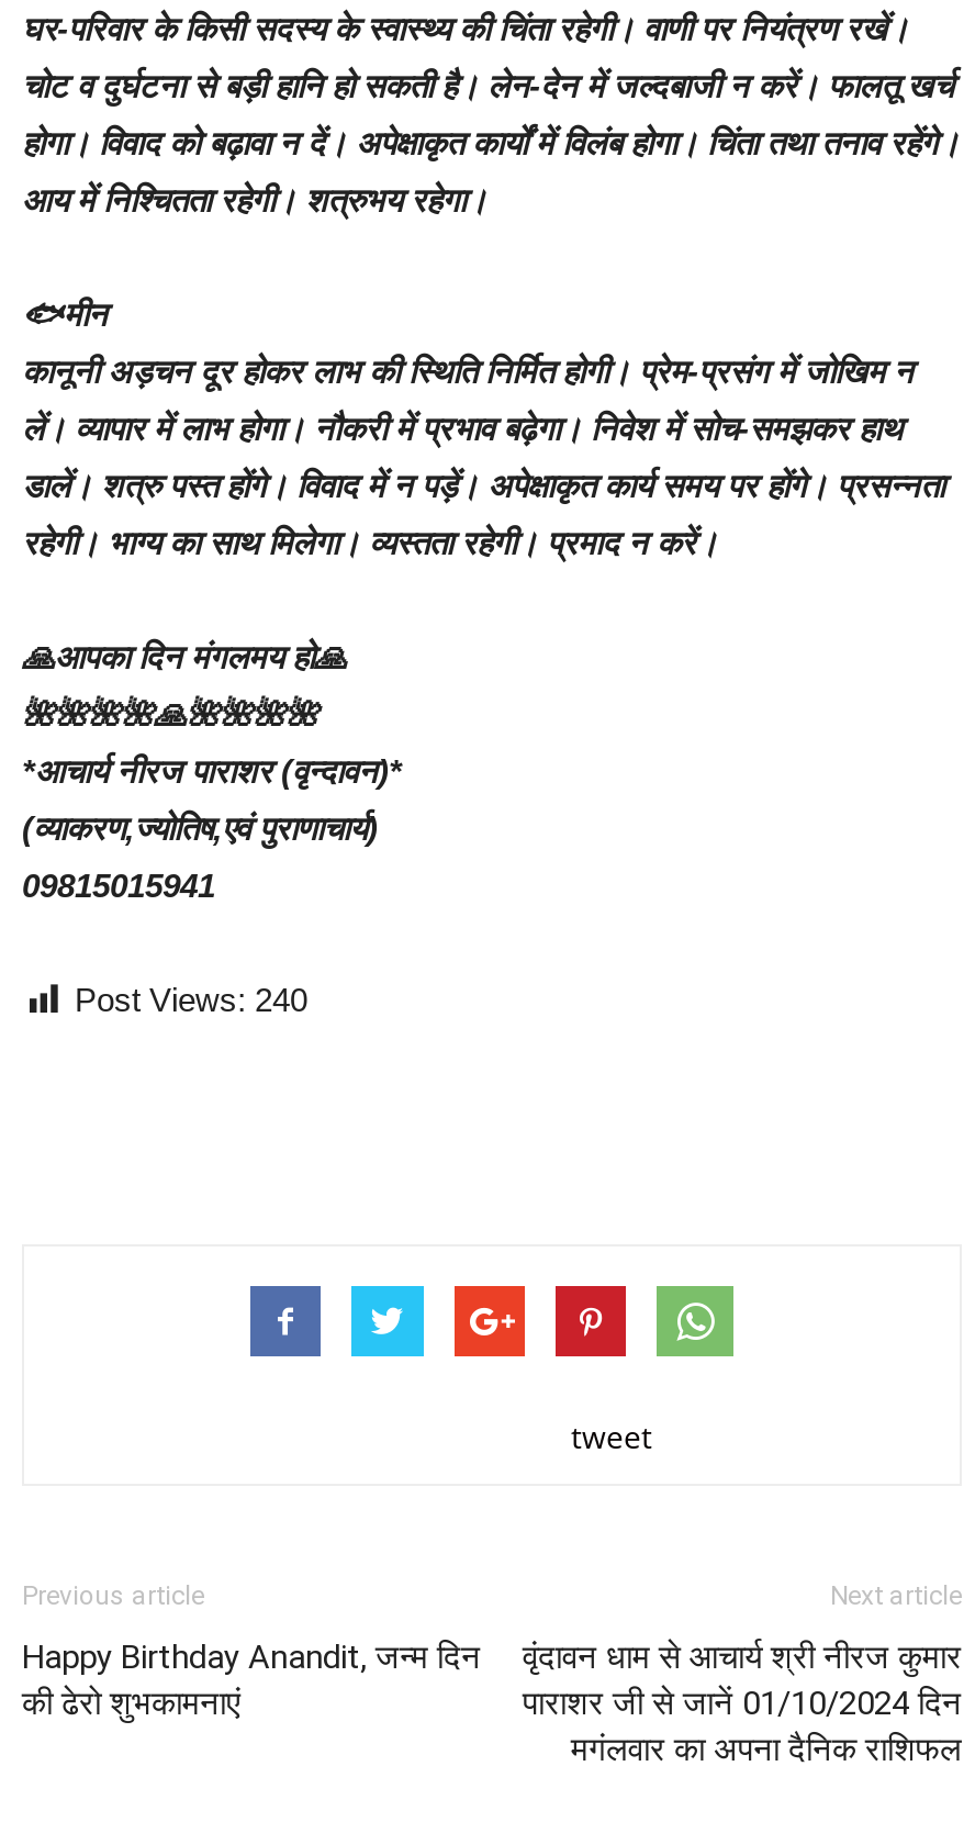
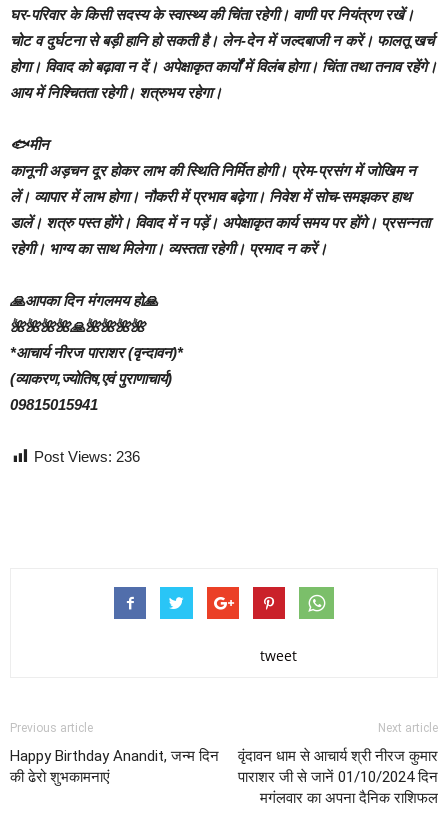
[75,981,307,1019] Post Views: 240 -> [34,448,140,465] Post Views: 236

